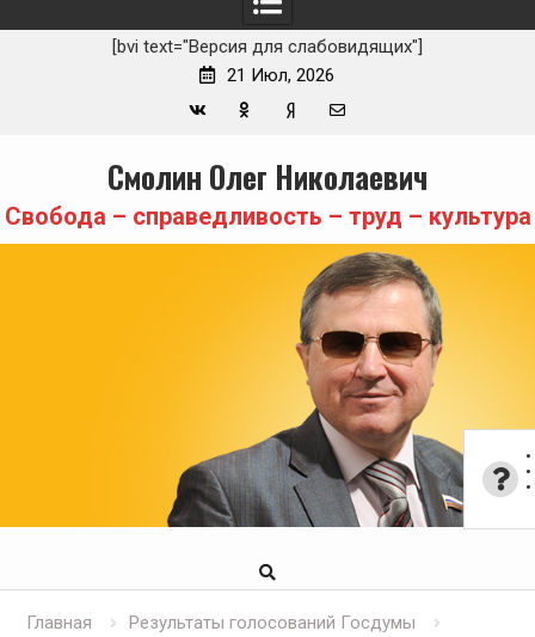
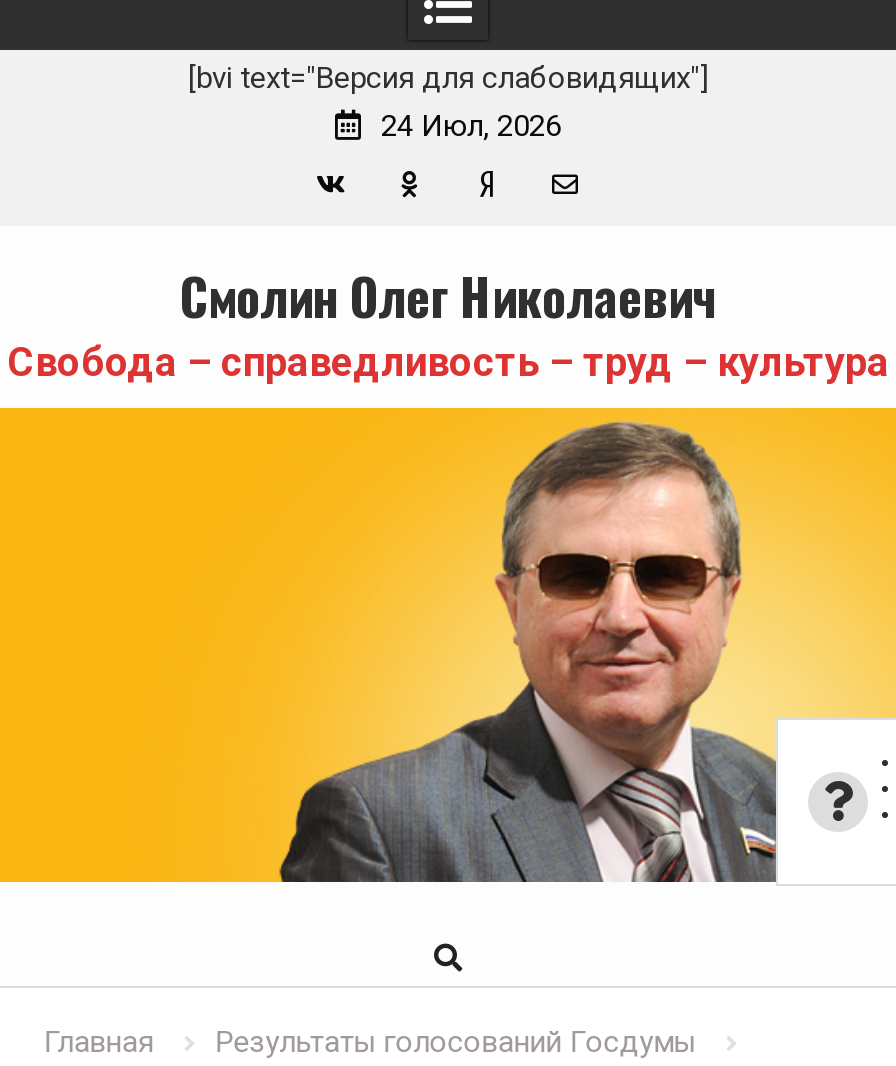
[227,65,335,86] 21 Июл, 2026 -> [381,108,561,144] 24 Июл, 2026

